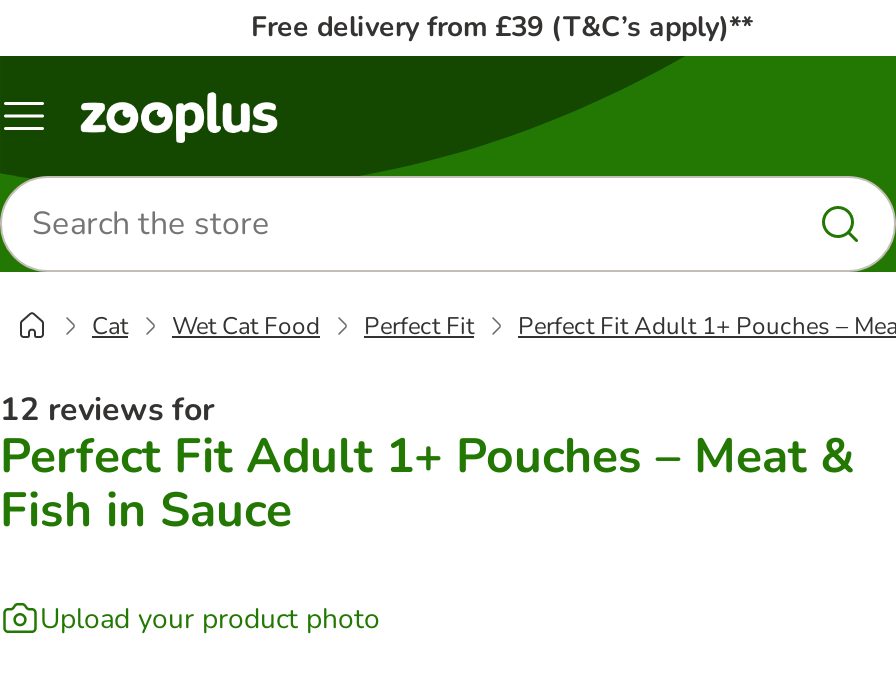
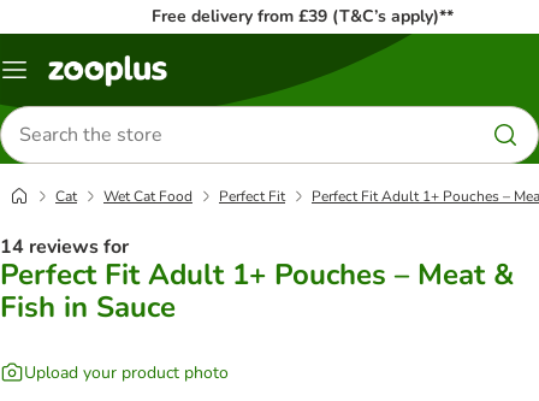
[0,388,214,432] 12 reviews for -> [0,234,129,260] 14 reviews for

